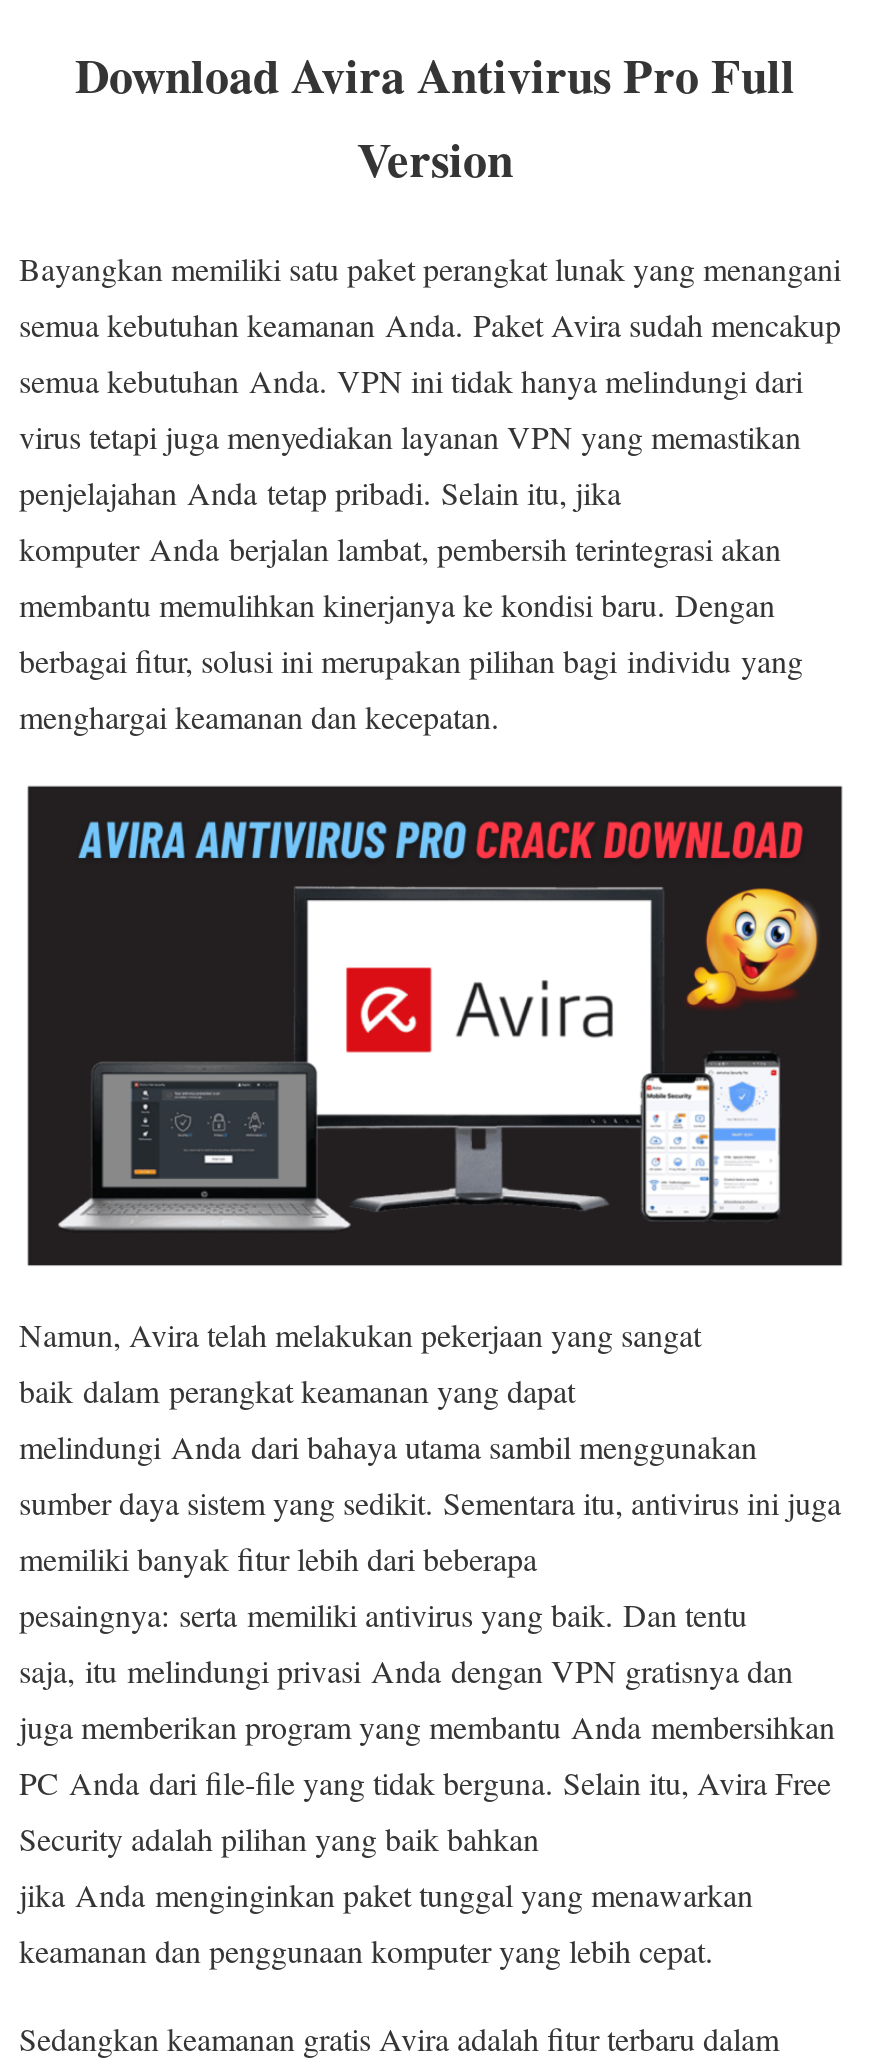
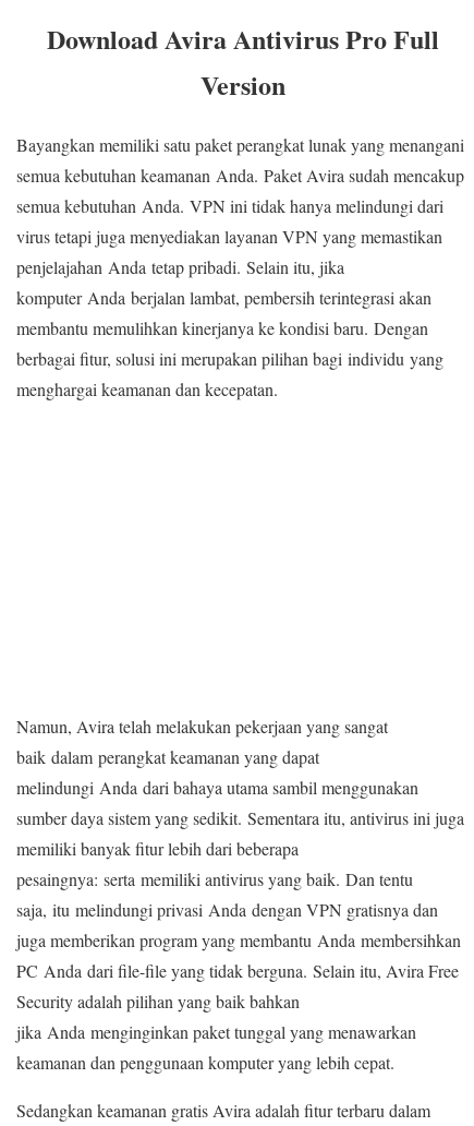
[25,783,845,1267] [image] -> none

